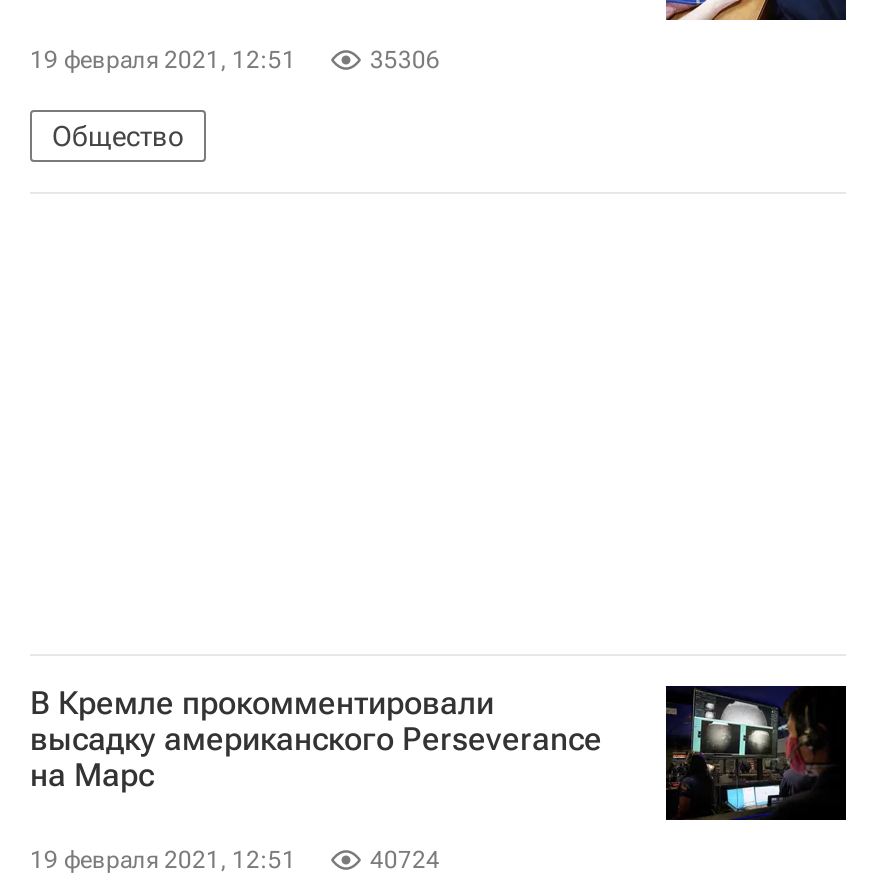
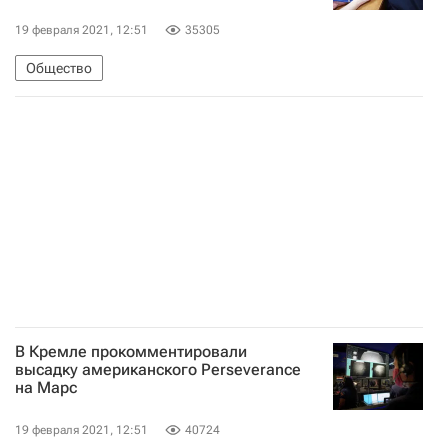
[370,46,440,74] 35306 -> [185,23,220,37] 35305

